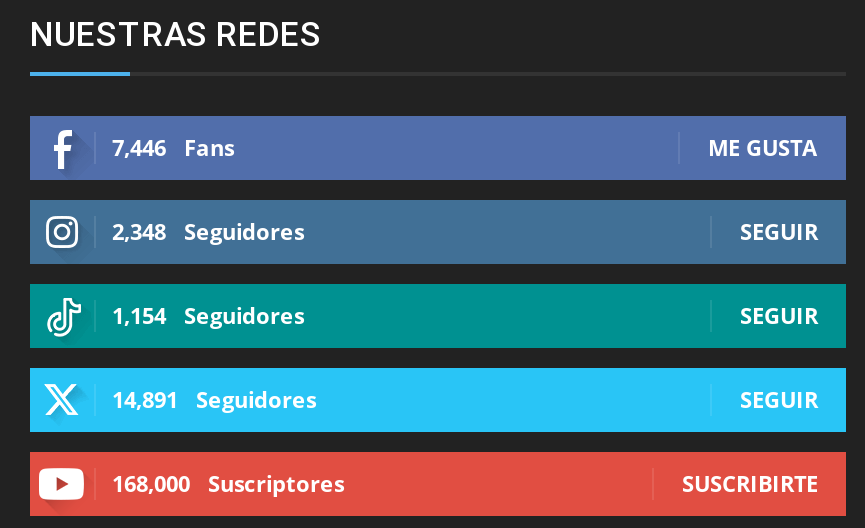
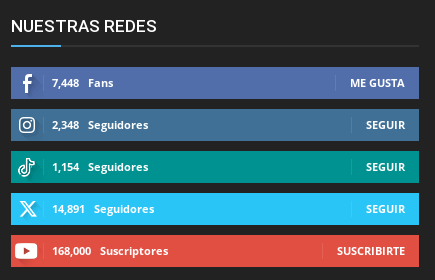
[112,132,234,162] 7,446 Fans -> [52,75,113,90] 7,448 Fans

